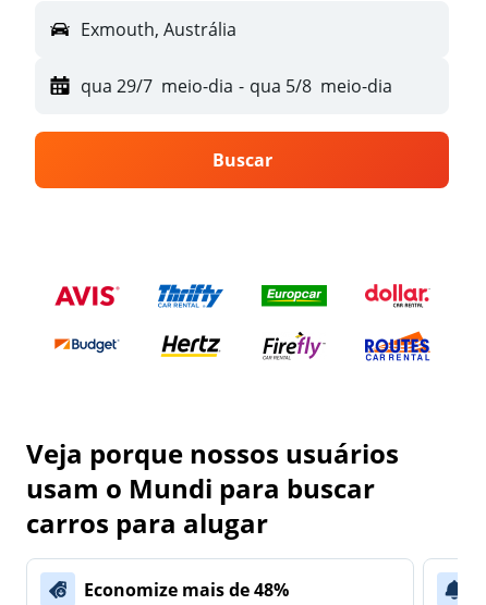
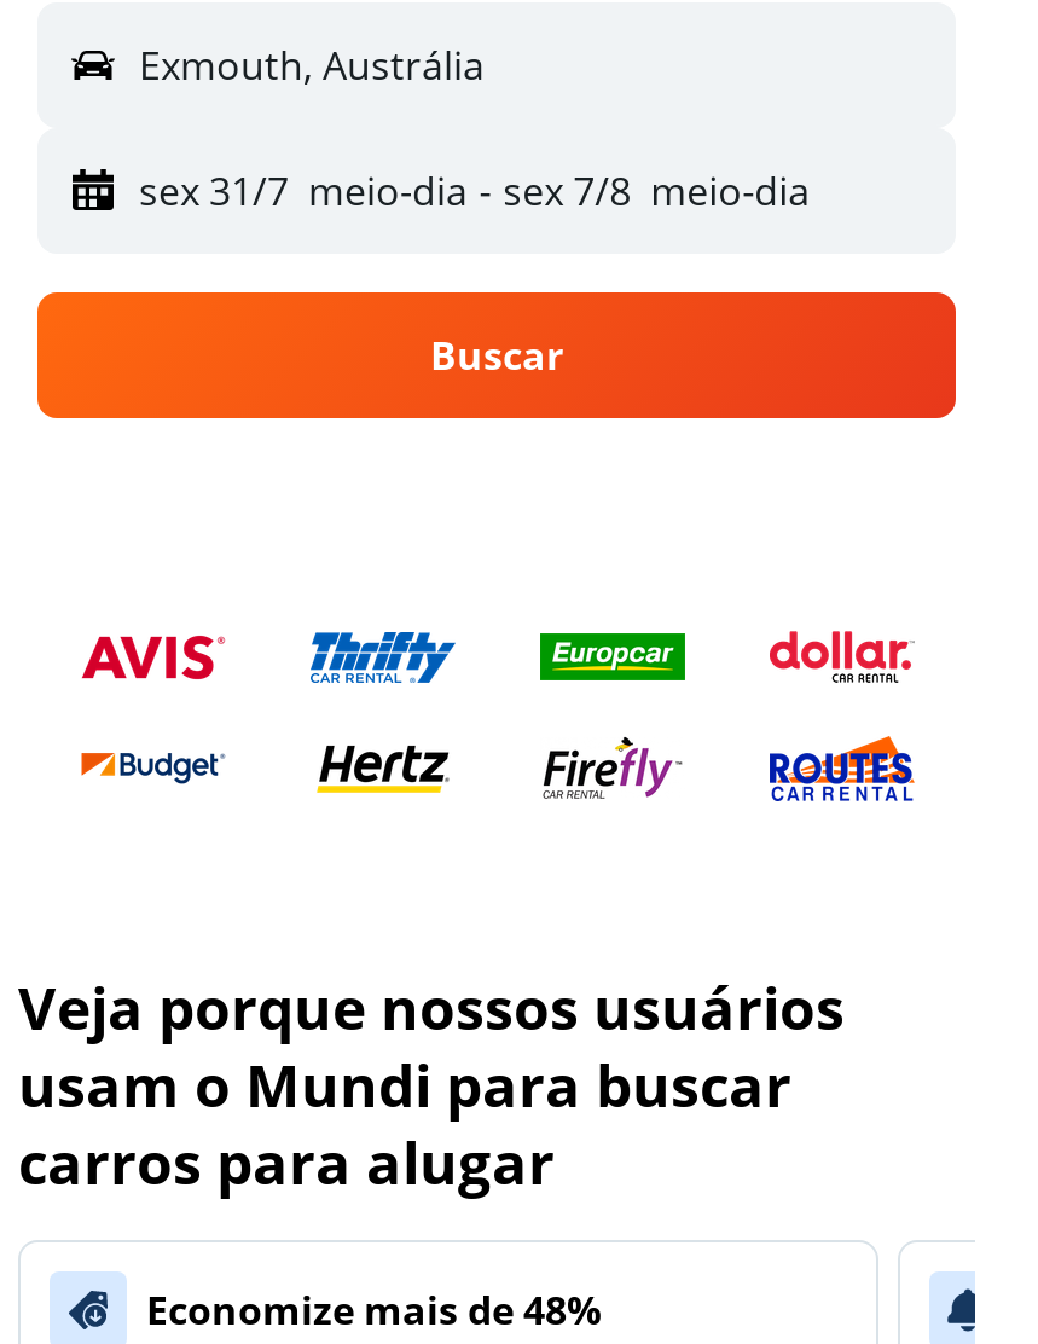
[81,74,392,98] qua 29/7 meio-dia - qua 5/8 meio-dia -> [139,164,810,218] sex 31/7 meio-dia - sex 7/8 meio-dia

